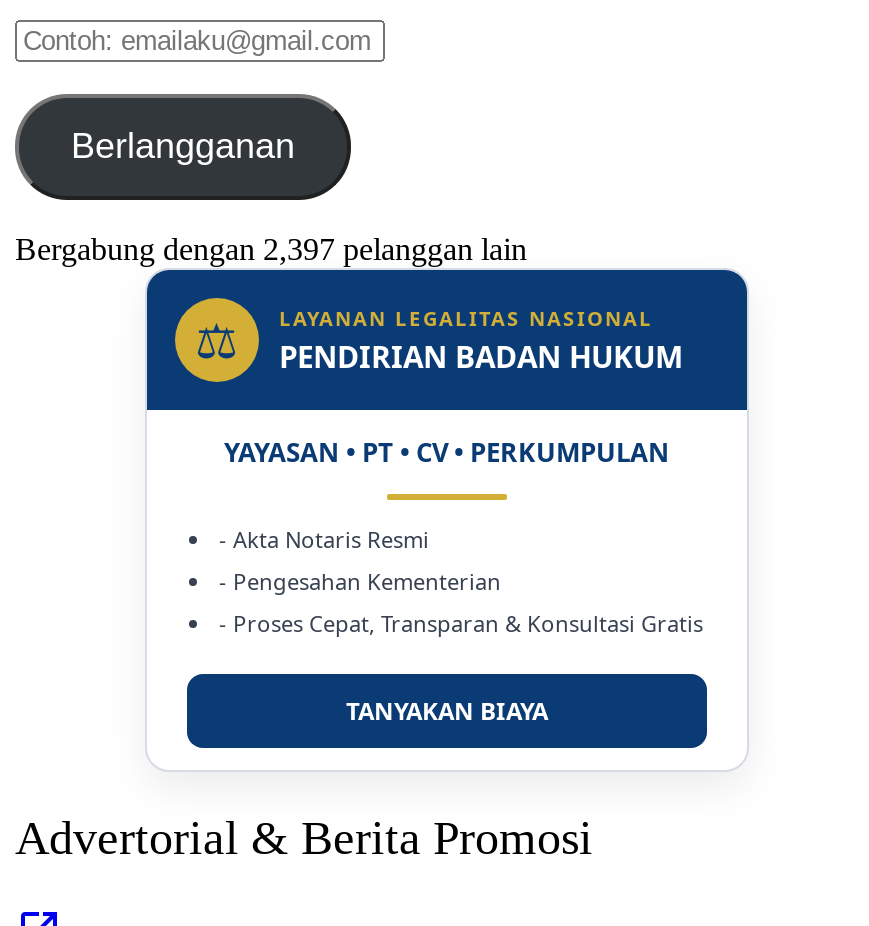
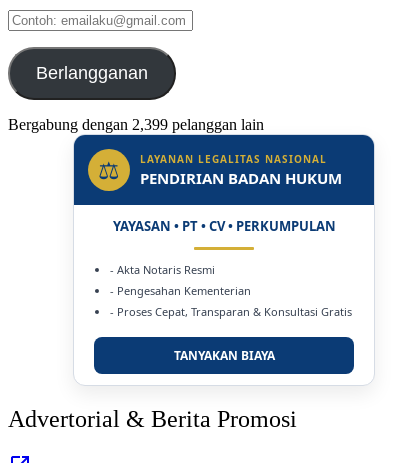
[15,232,527,266] Bergabung dengan 2,397 pelanggan lain -> [8,116,264,133] Bergabung dengan 2,399 pelanggan lain

